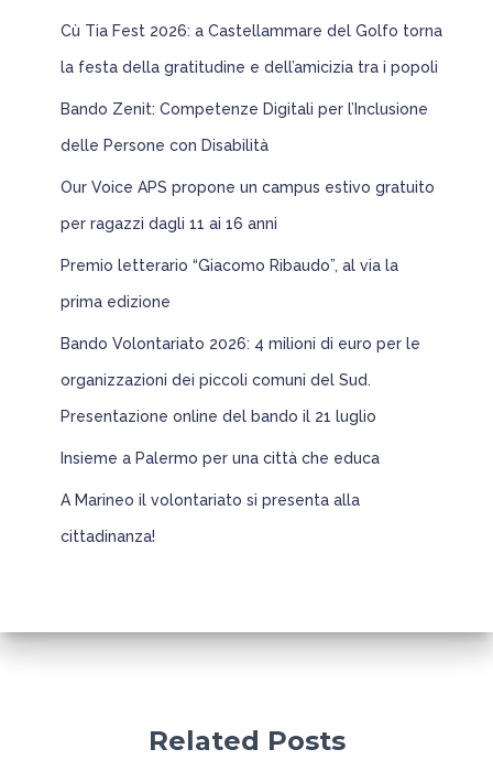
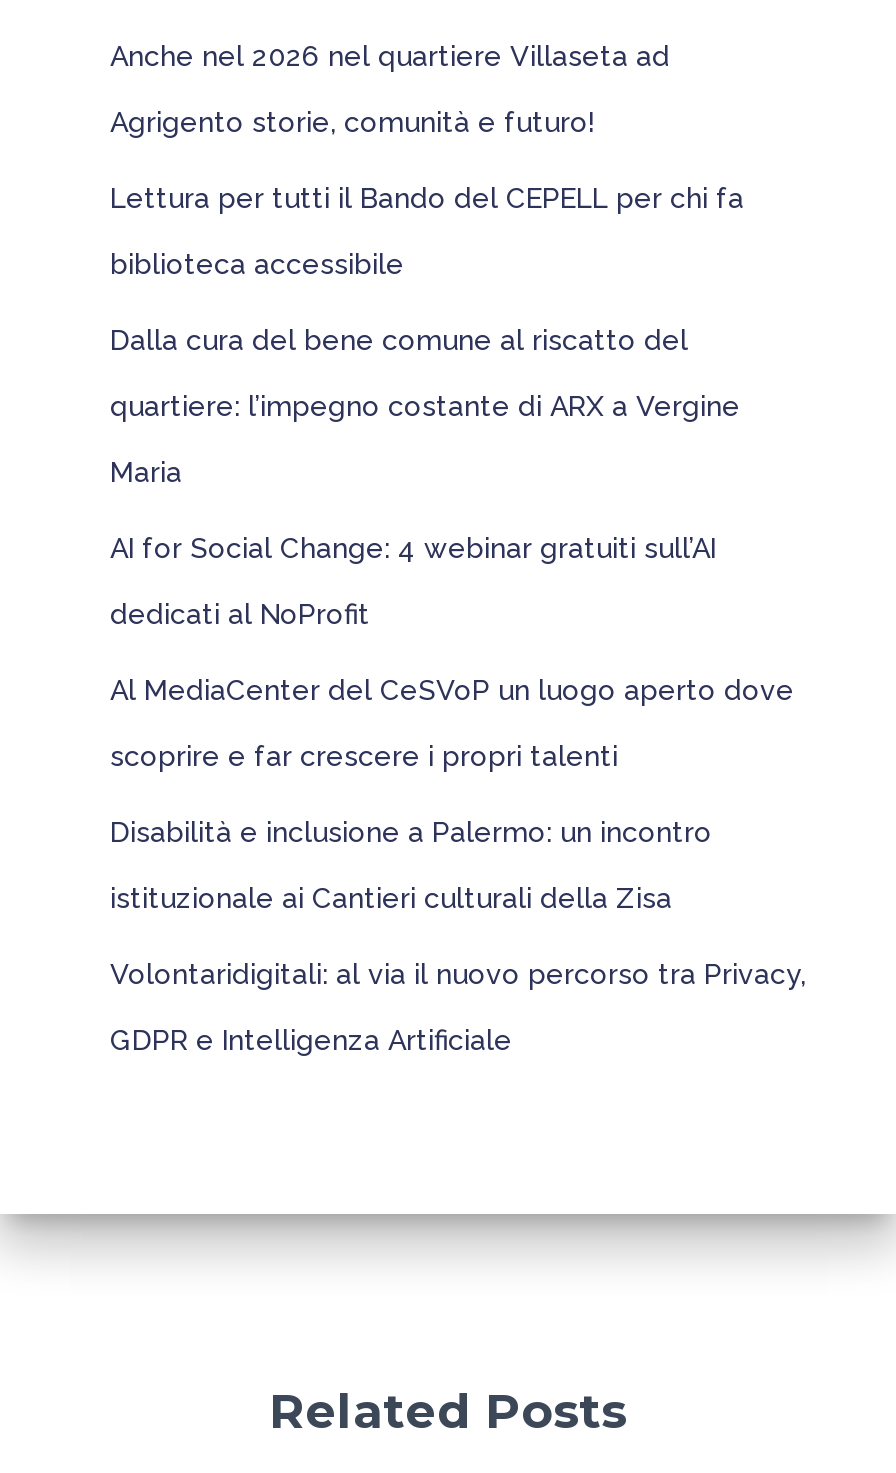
[61,22,442,545] Cù Tia Fest 2026: a Castellammare del Golfo torna | la festa della gratitudine e dell’amicizia tra i popoli | Bando Zenit: Competenze Digitali per l’Inclusione | delle Persone con Disabilità | Our Voice APS propone un campus estivo gratuito | per ragazzi dagli 11 ai 16 anni | Premio letterario “Giacomo Ribaudo”, al via la | prima edizione | Bando Volontariato 2026: 4 milioni di euro per le | organizzazioni dei piccoli comuni del Sud. | Presentazione online del bando il 21 luglio | Insieme a Palermo per una città che educa | A Marineo il volontariato si presenta alla | cittadinanza! -> [110,40,806,1056] Anche nel 2026 nel quartiere Villaseta ad | Agrigento storie, comunità e futuro! | Lettura per tutti il Bando del CEPELL per chi fa | biblioteca accessibile | Dalla cura del bene comune al riscatto del | quartiere: l’impegno costante di ARX a Vergine | Maria | AI for Social Change: 4 webinar gratuiti sull’AI | dedicati al NoProfit | Al MediaCenter del CeSVoP un luogo aperto dove | scoprire e far crescere i propri talenti | Disabilità e inclusione a Palermo: un incontro | istituzionale ai Cantieri culturali della Zisa | Volontaridigitali: al via il nuovo percorso tra Privacy, | GDPR e Intelligenza Artificiale

